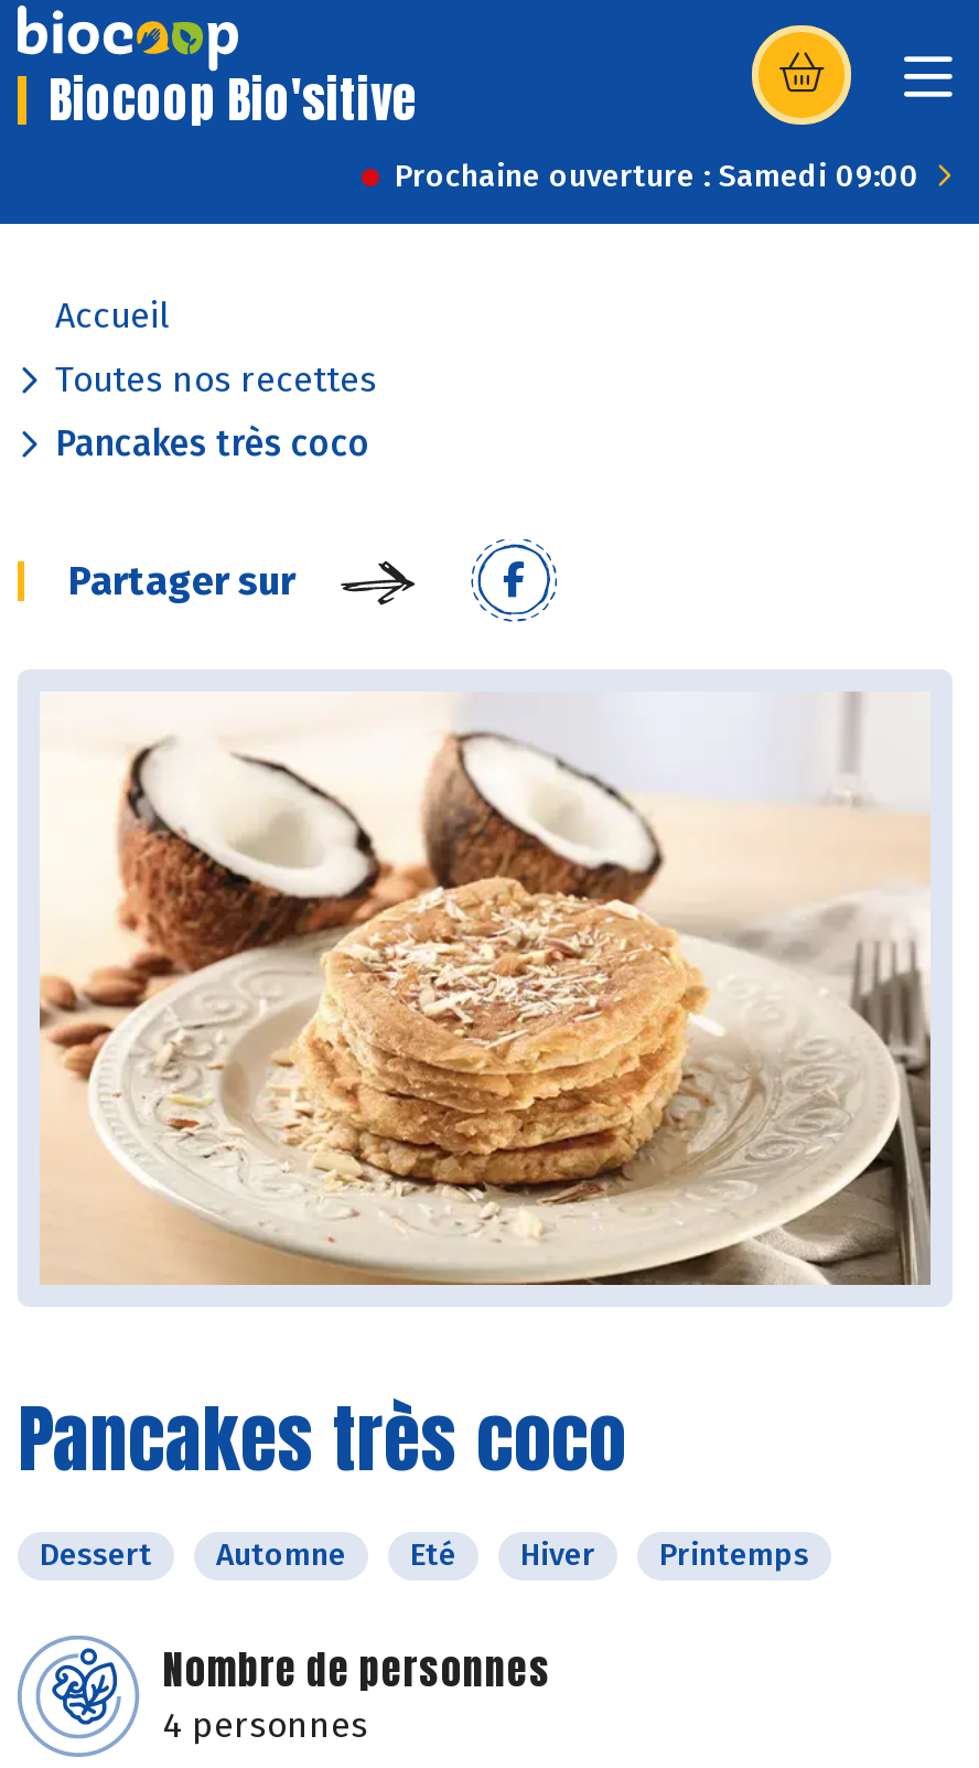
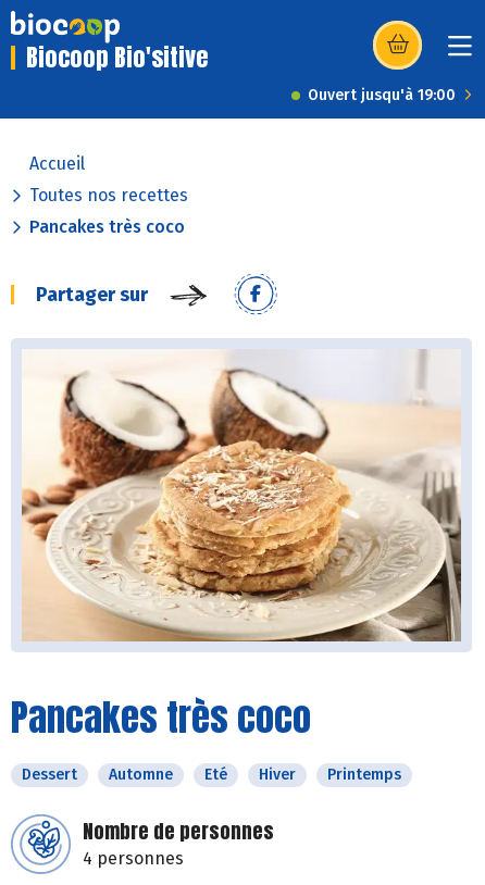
[395,158,919,195] Prochaine ouverture : Samedi 09:00 -> [308,86,456,104] Ouvert jusqu'à 19:00

